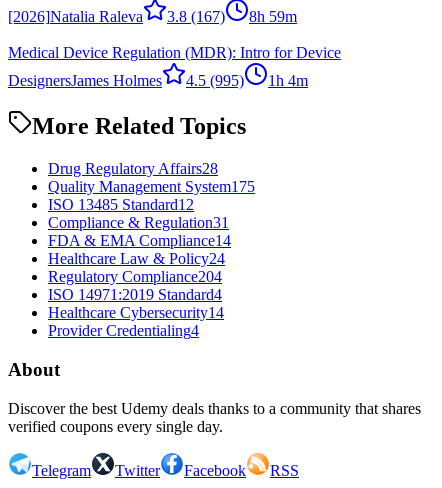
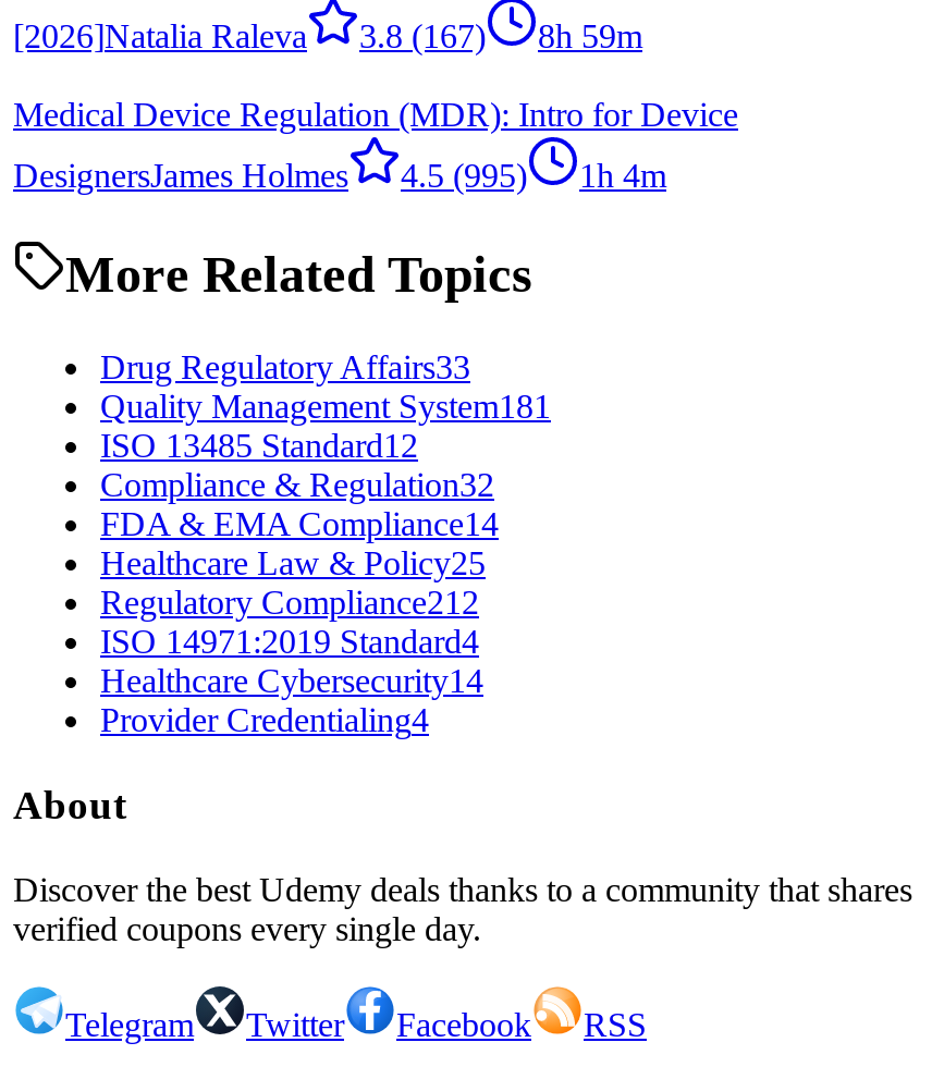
[48,160,218,177] Drug Regulatory Affairs28 -> [100,349,470,386] Drug Regulatory Affairs33
[48,178,255,195] Quality Management System175 -> [100,388,551,425] Quality Management System181
[48,214,229,231] Compliance & Regulation31 -> [100,466,494,503] Compliance & Regulation32
[48,250,225,267] Healthcare Law & Policy24 -> [100,545,486,582] Healthcare Law & Policy25
[48,268,222,285] Regulatory Compliance204 -> [100,584,479,621] Regulatory Compliance212

